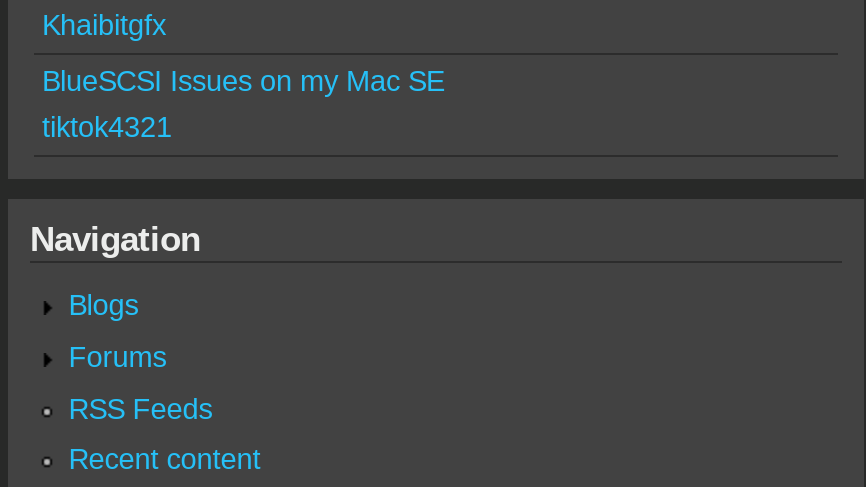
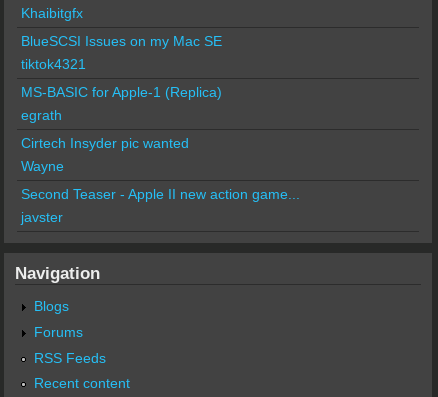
none -> [21,84,300,225] MS-BASIC for Apple-1 (Replica) | egrath | Cirtech Insyder pic wanted | Wayne | Second Teaser - Apple II new action game... | javster

